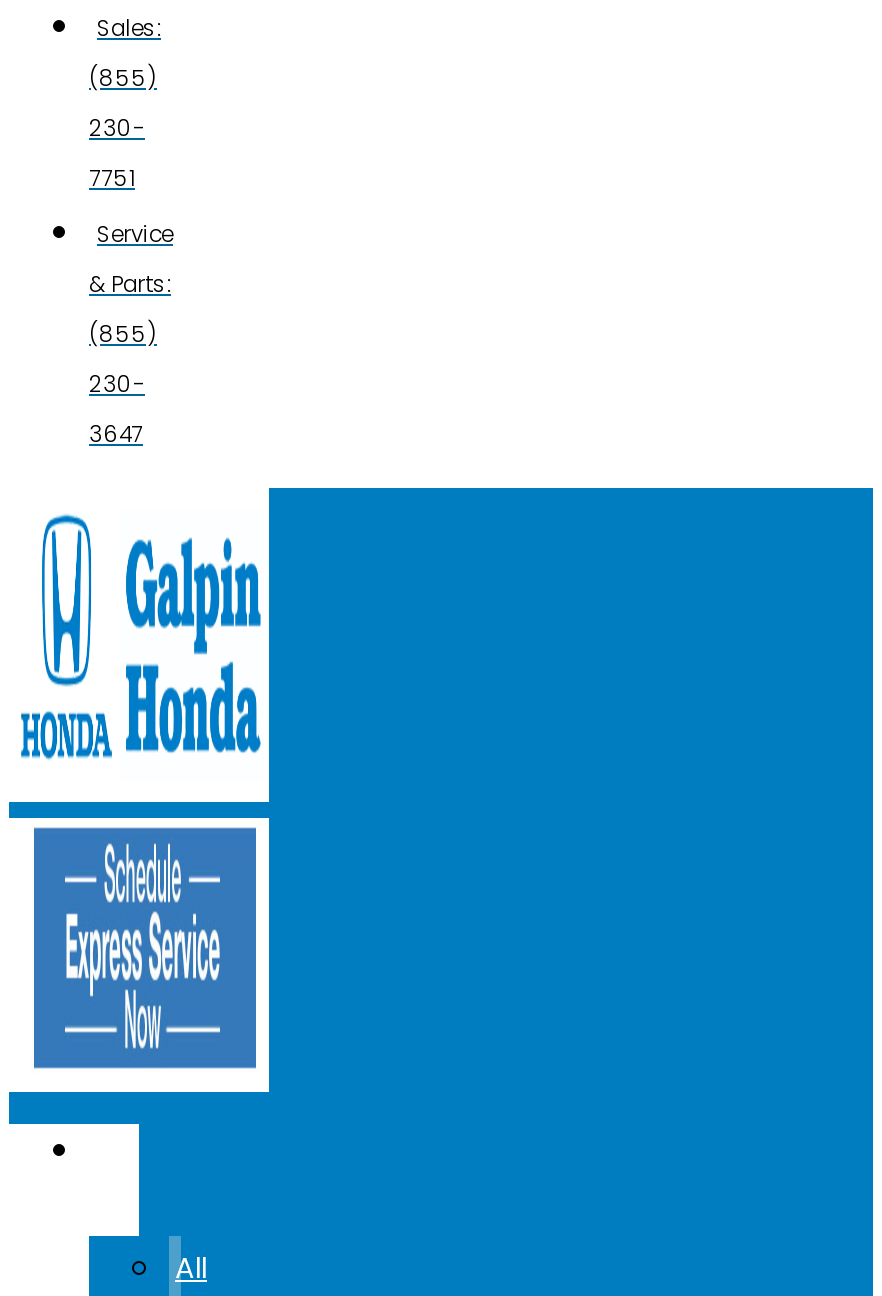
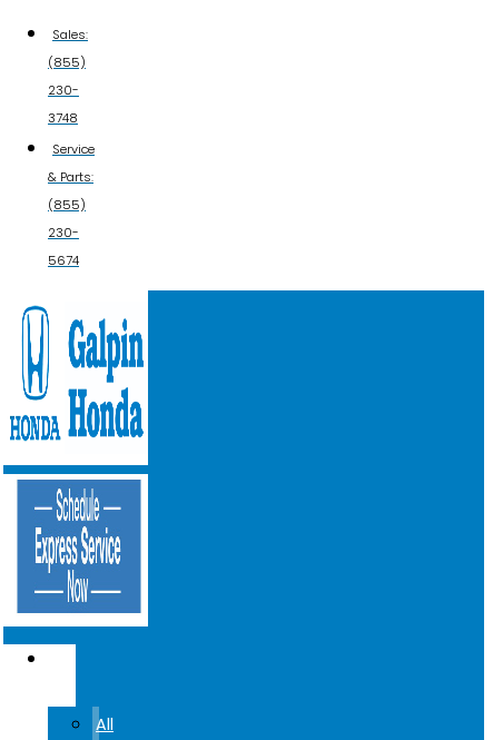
[89,162,135,194] 7751 -> [48,109,78,127] 3748
[89,418,143,450] 3647 -> [48,251,79,269] 5674

